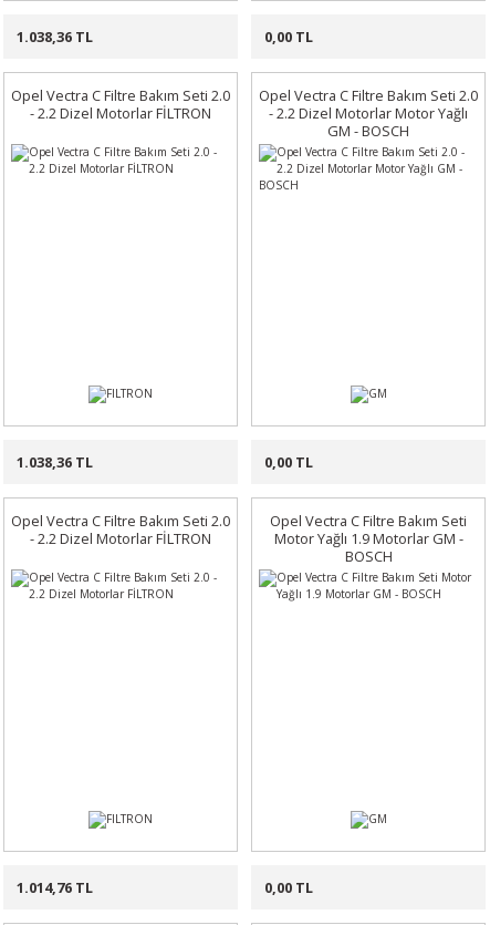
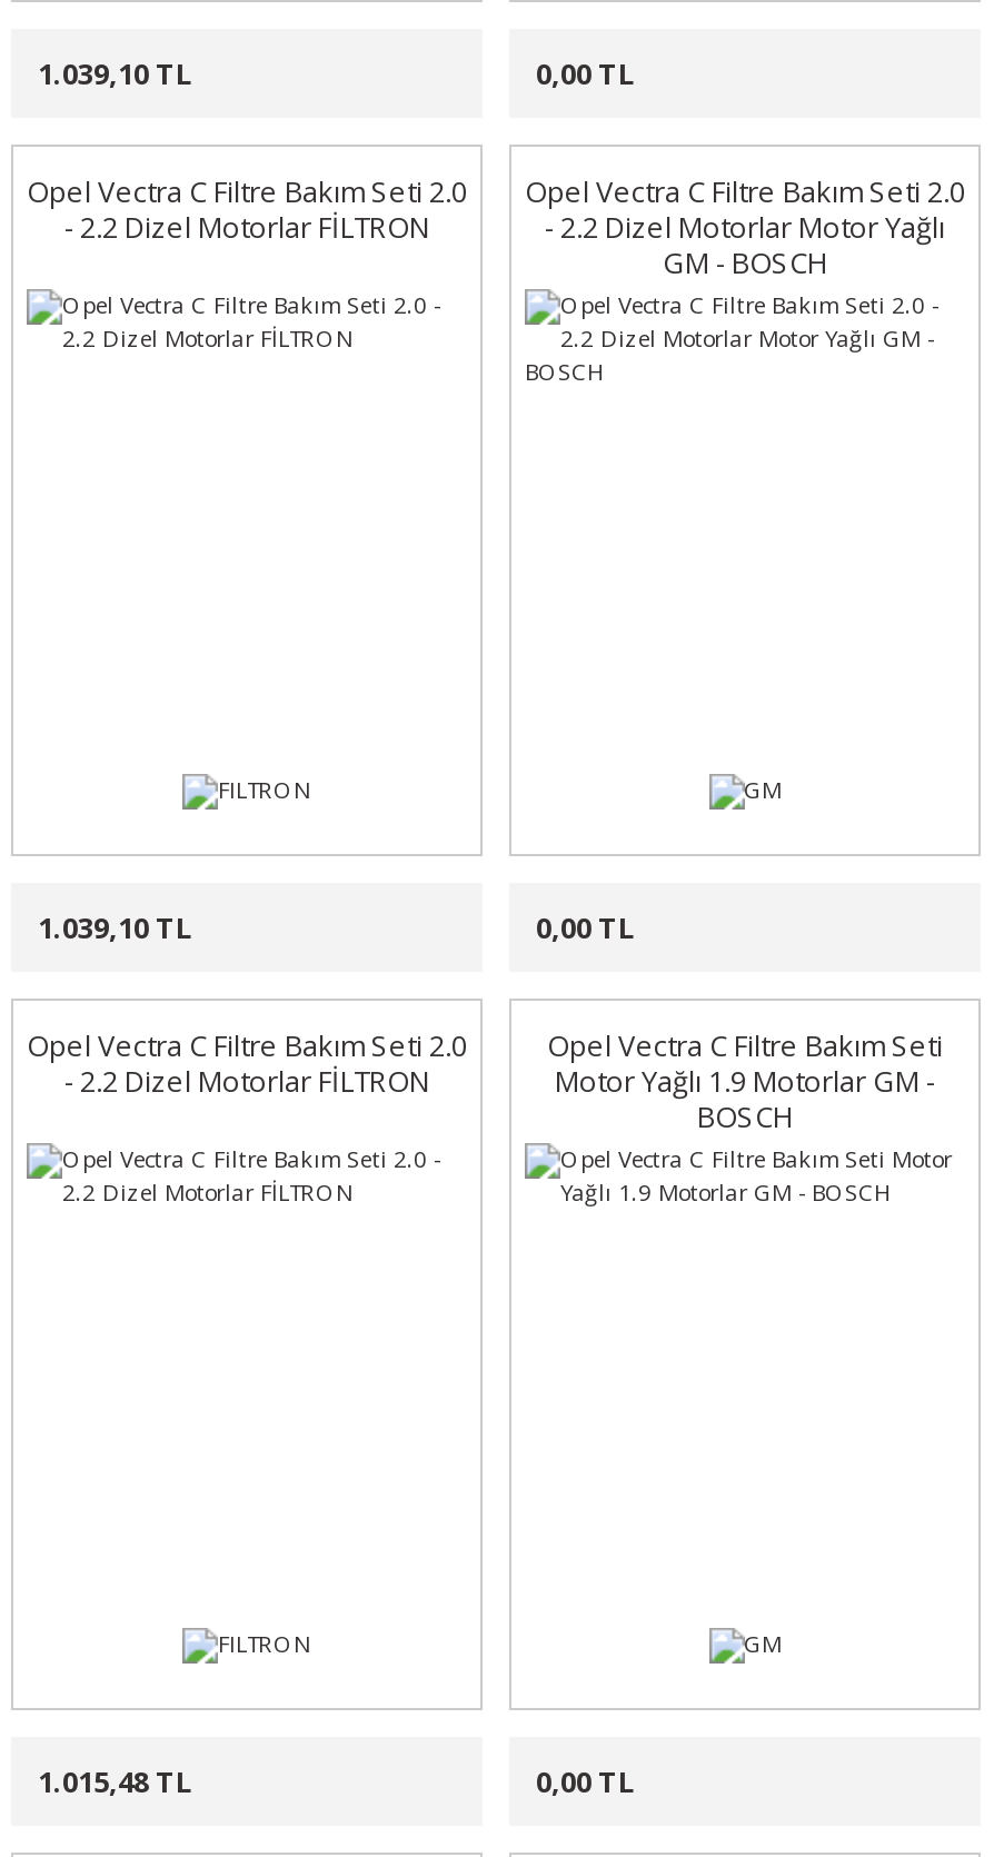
[17,26,93,46] 1.038,36 TL -> [38,53,191,93] 1.039,10 TL
[17,452,93,472] 1.038,36 TL -> [38,907,191,947] 1.039,10 TL
[17,877,93,897] 1.014,76 TL -> [38,1761,191,1801] 1.015,48 TL

